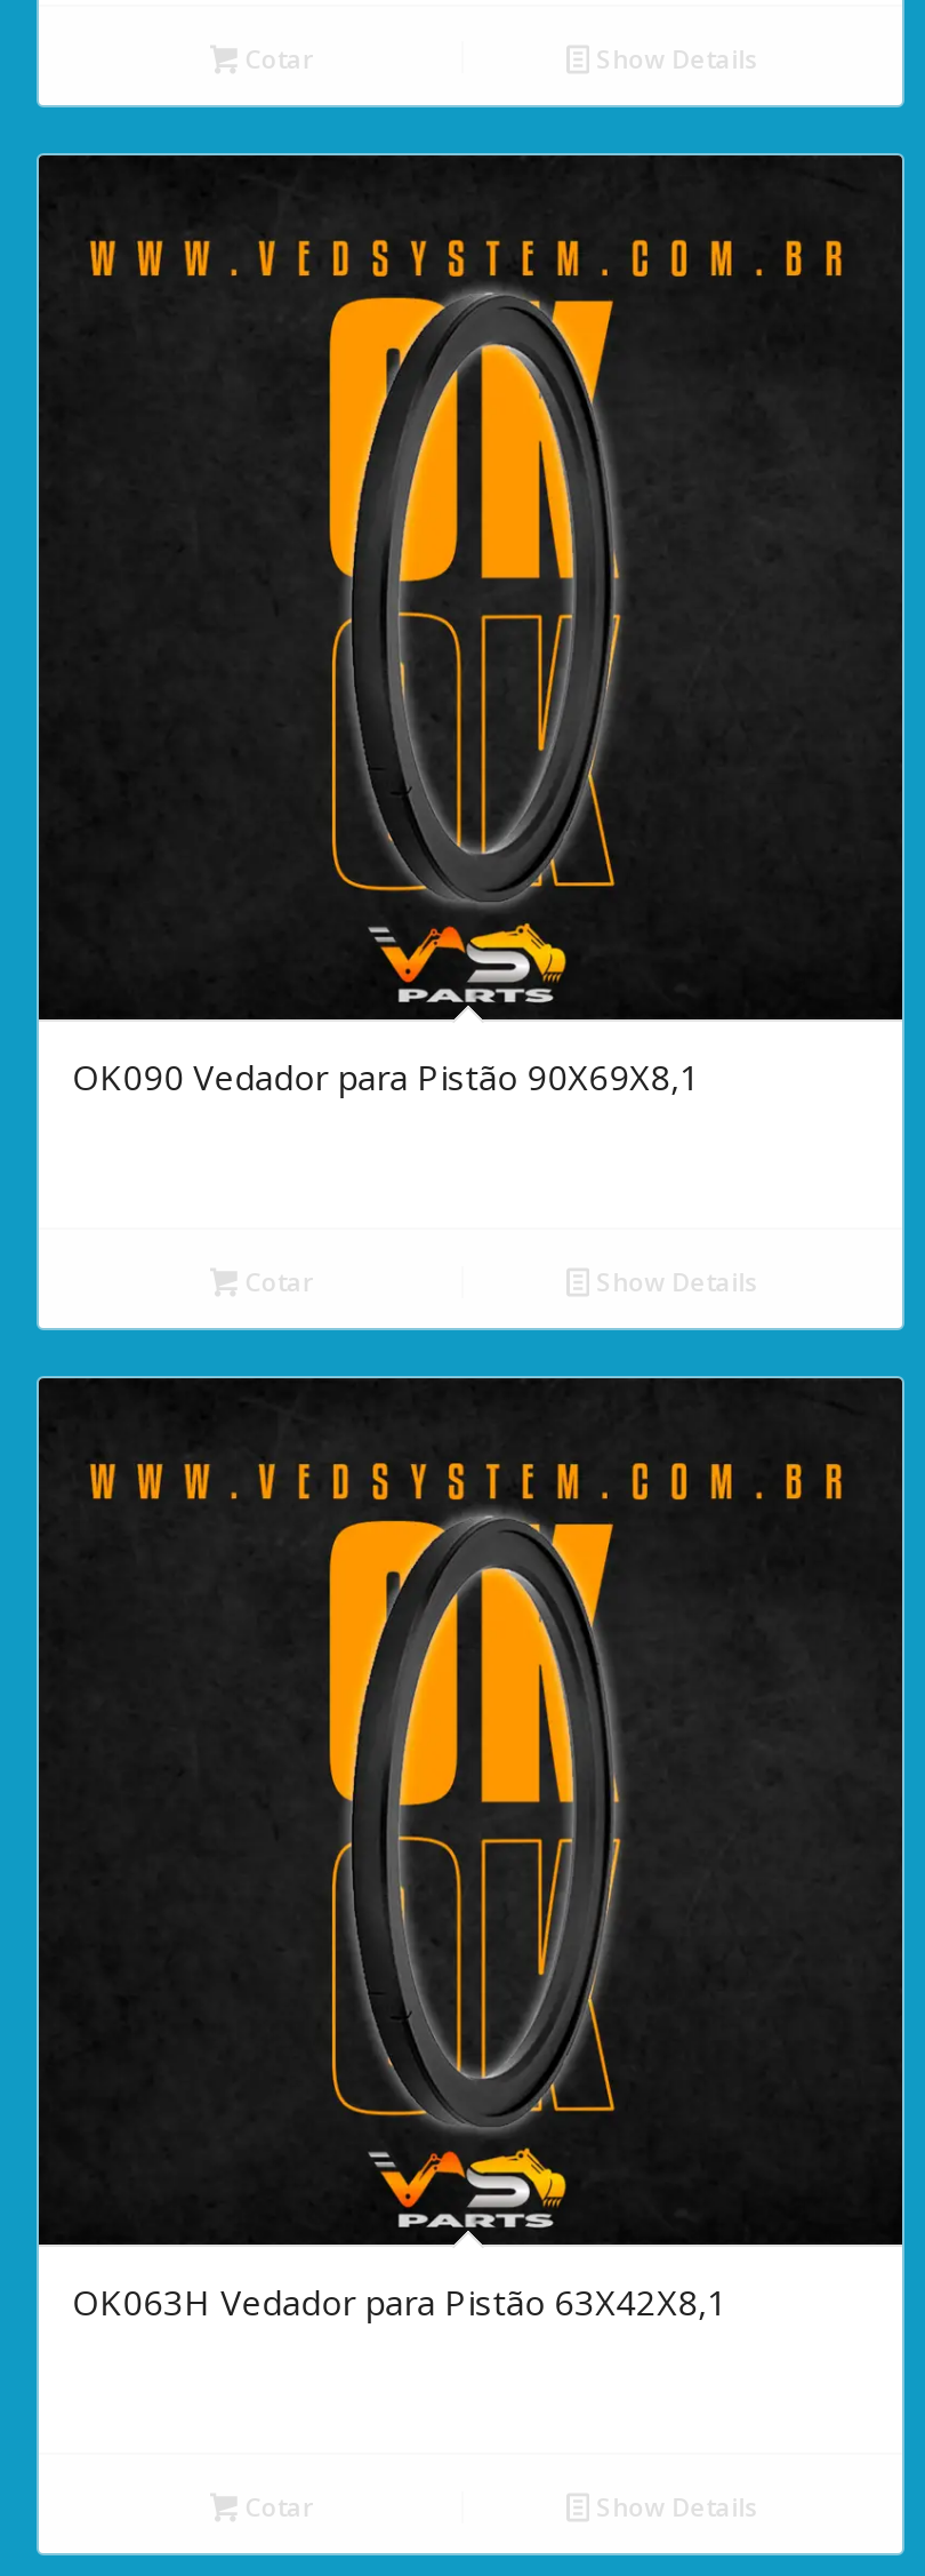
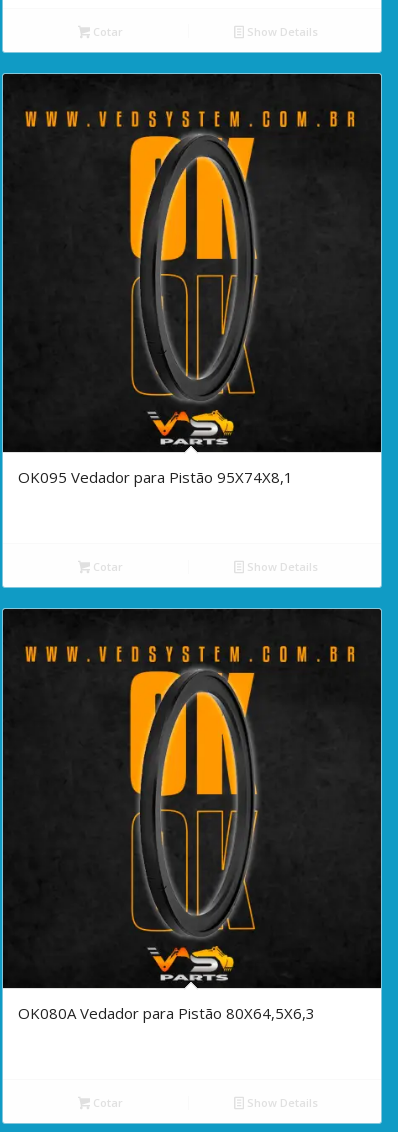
[72,1054,700,1100] OK090 Vedador para Pistão 90X69X8,1 -> [18,467,293,487] OK095 Vedador para Pistão 95X74X8,1
[72,2279,728,2325] OK063H Vedador para Pistão 63X42X8,1 -> [18,1003,315,1023] OK080A Vedador para Pistão 80X64,5X6,3

